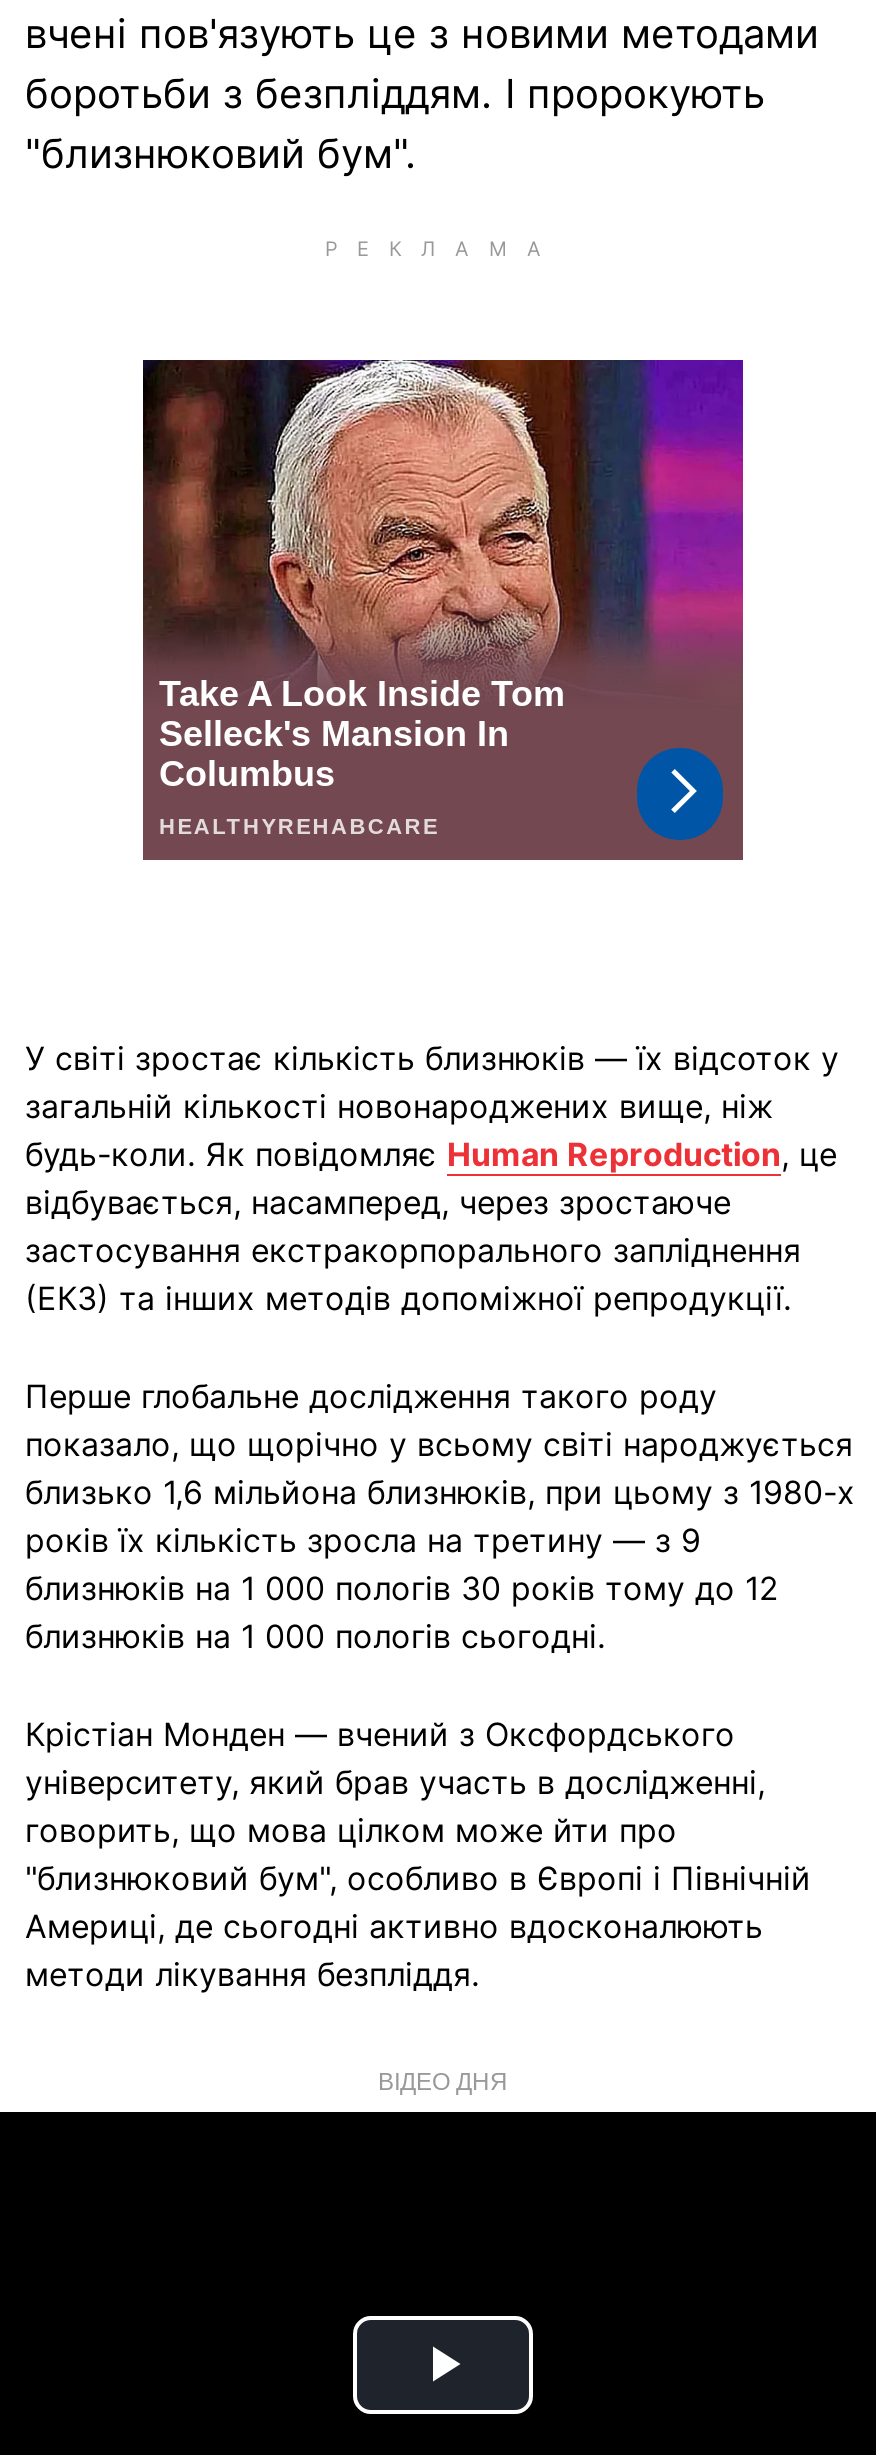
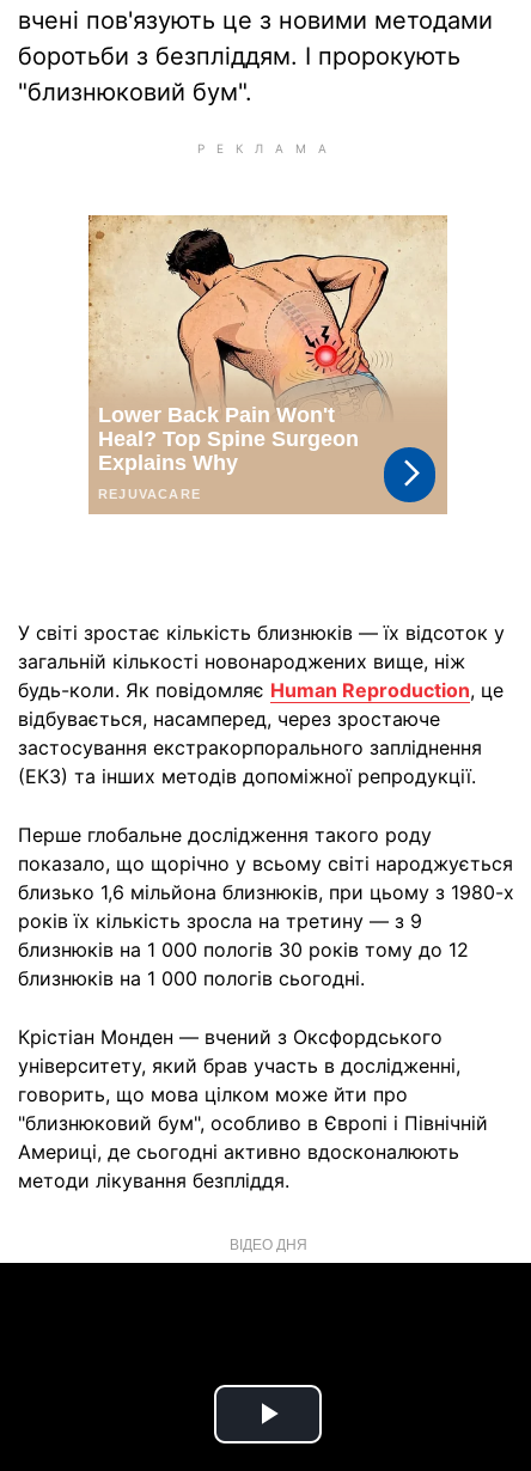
[141,358,745,860] [image] -> [87,214,448,513] [image]

